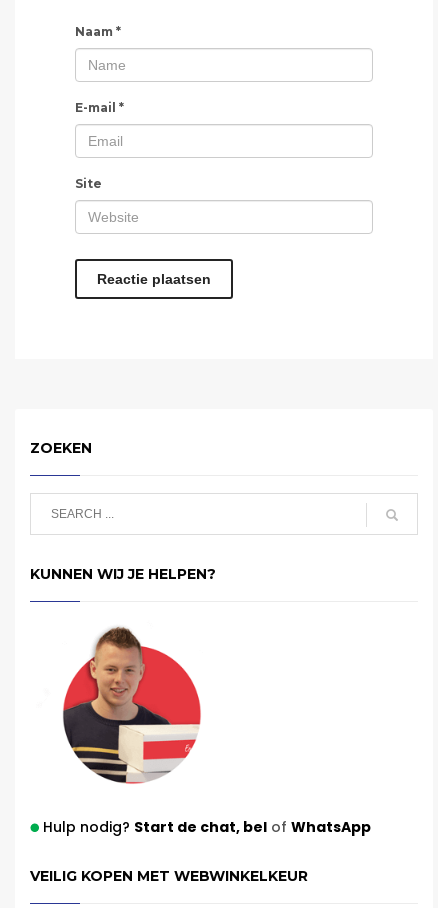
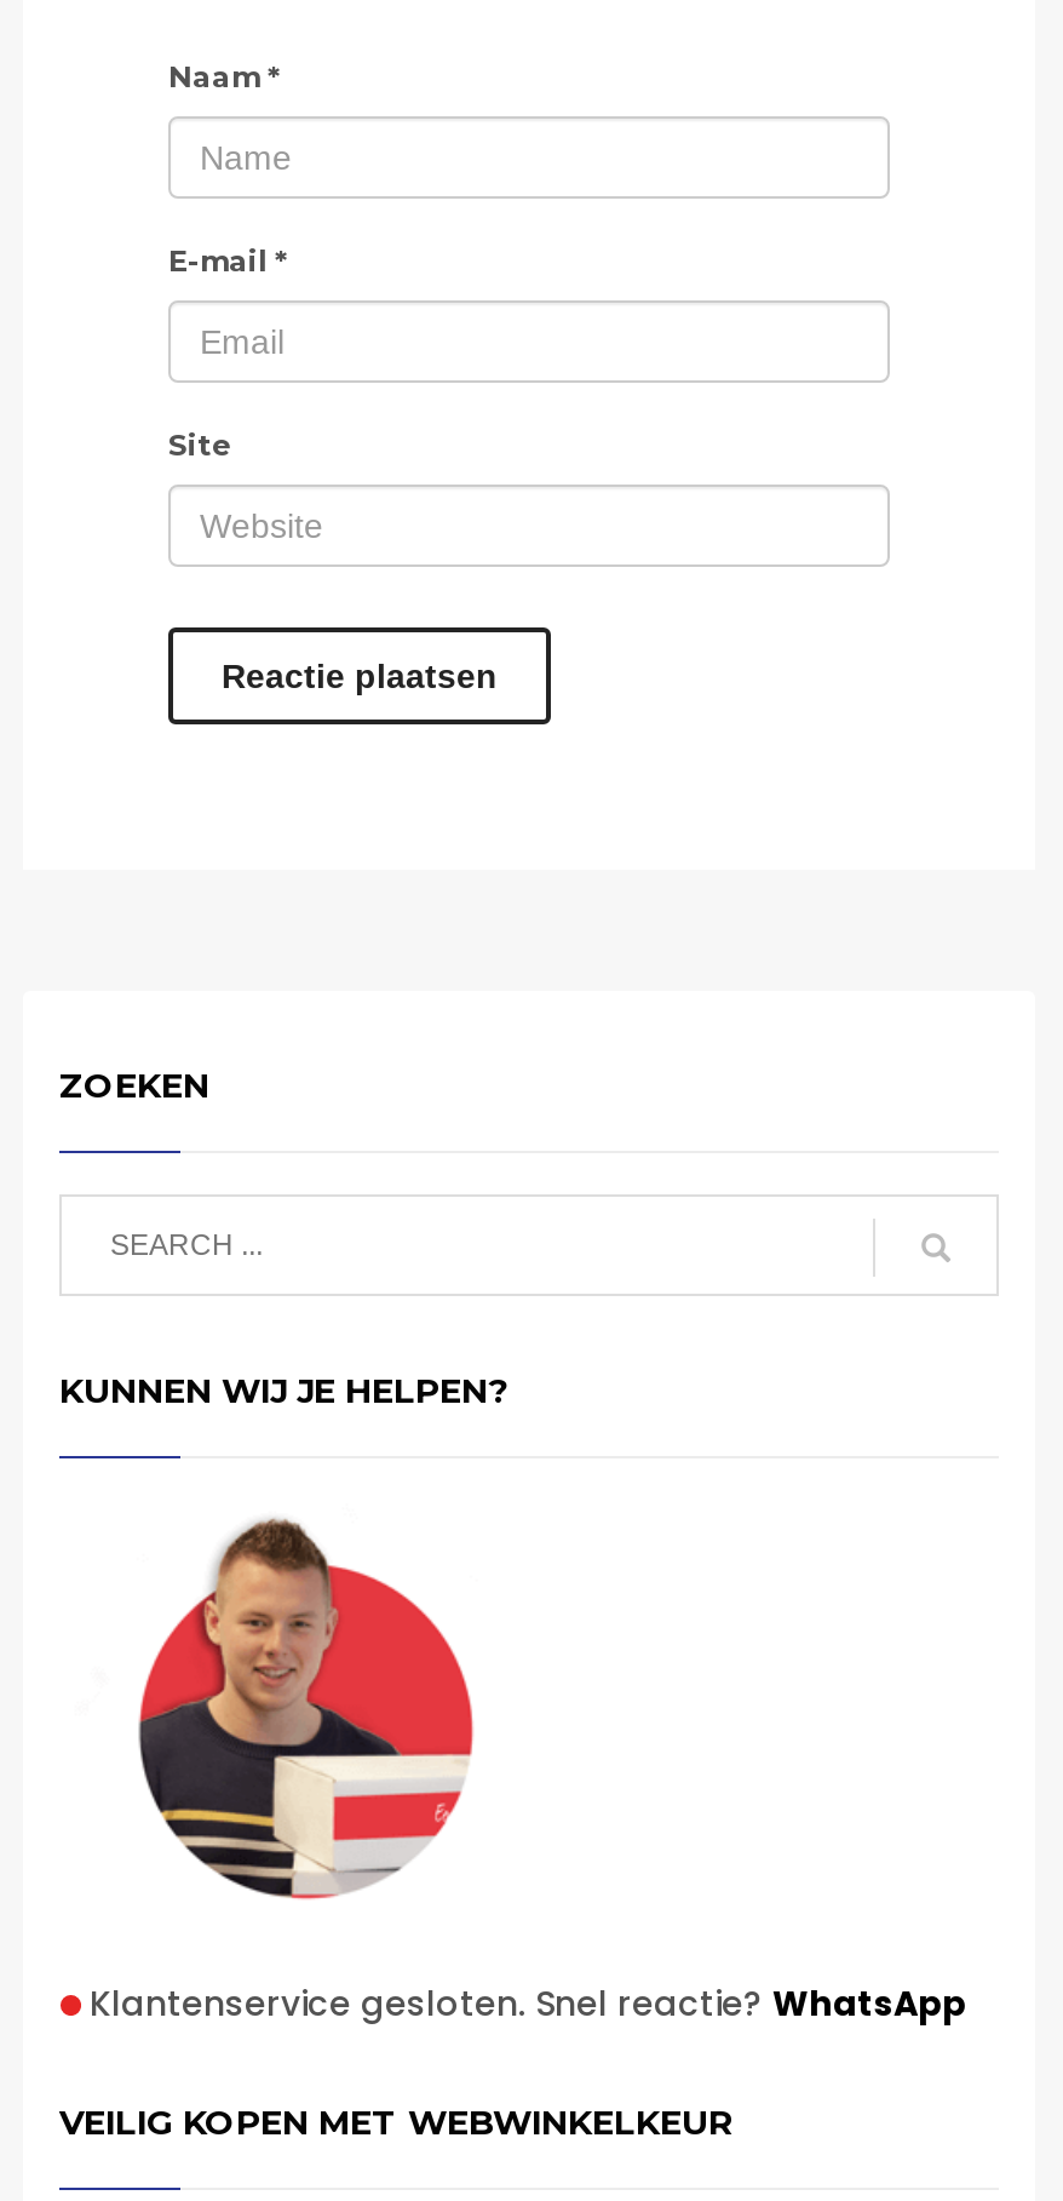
[42,817,370,837] Hulp nodig? Start de chat, bel of WhatsApp -> [80,1978,966,2027] Klantenservice gesloten. Snel reactie? WhatsApp

